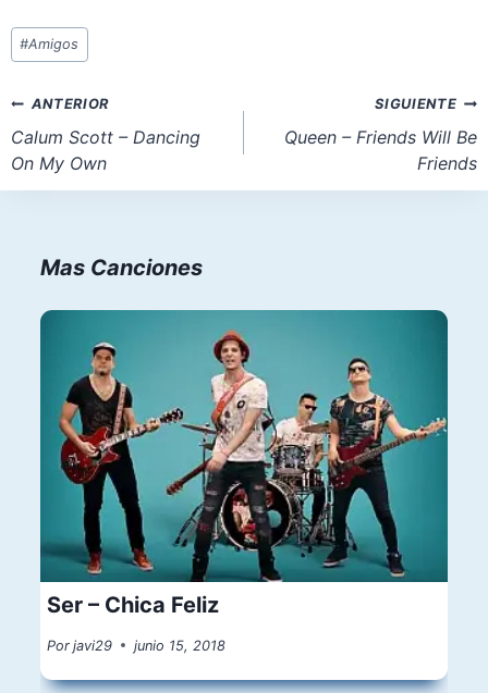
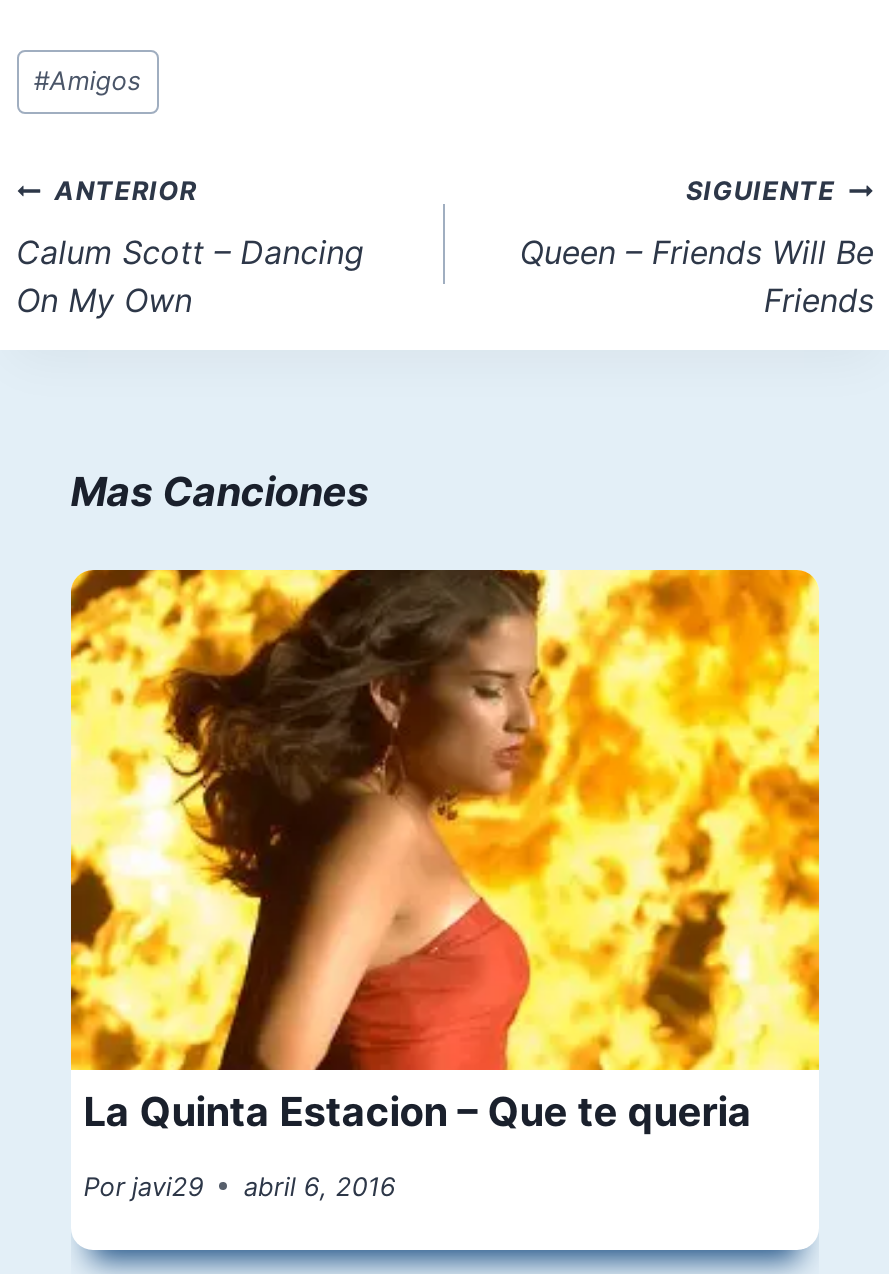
[39,309,449,618] [image] | Ser – Chica Feliz -> [69,568,821,1136] [image] | La Quinta Estacion – Que te queria
[47,637,226,654] Por javi29 junio 15, 2018 -> [83,1172,396,1202] Por javi29 abril 6, 2016

